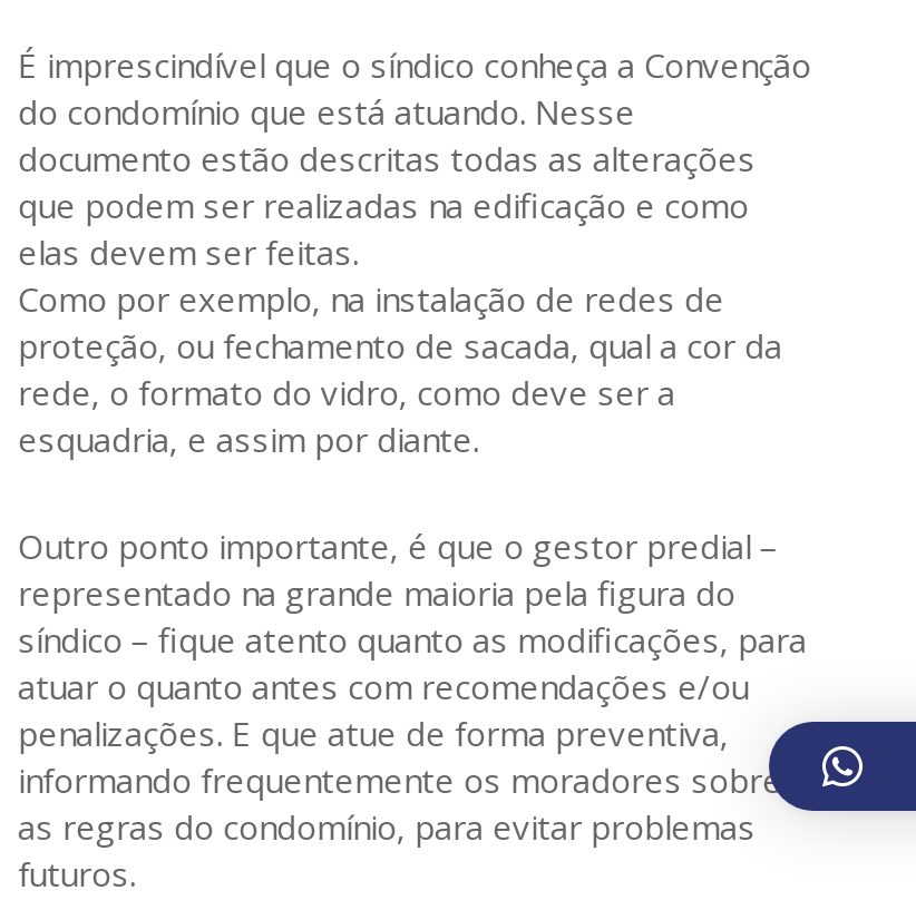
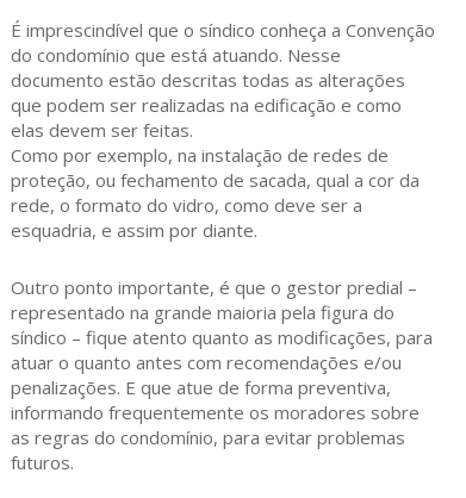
[767,717,909,815] [image] -> none

